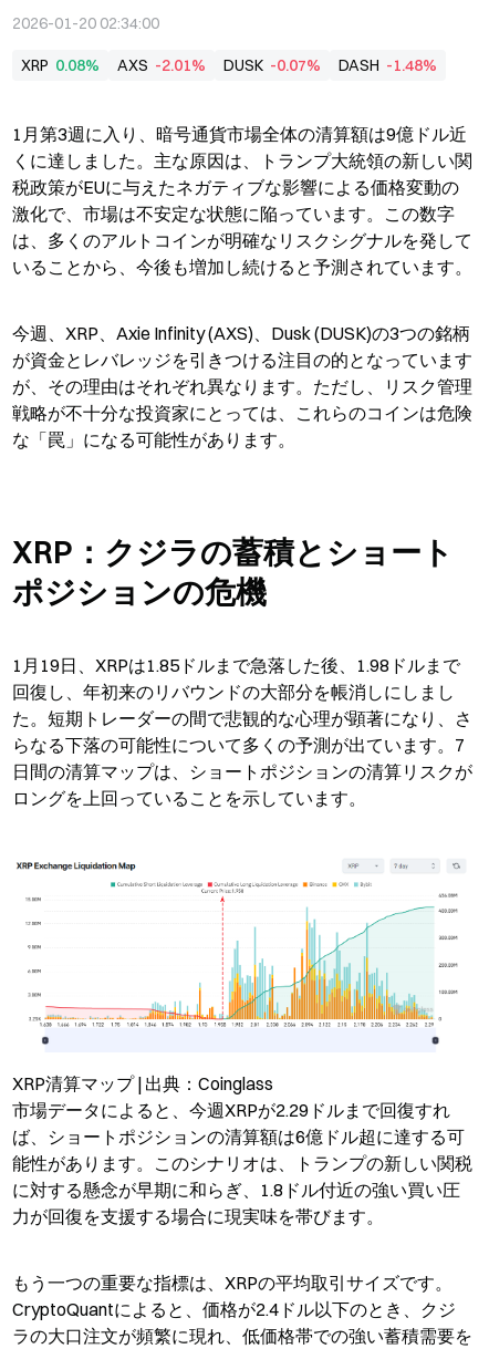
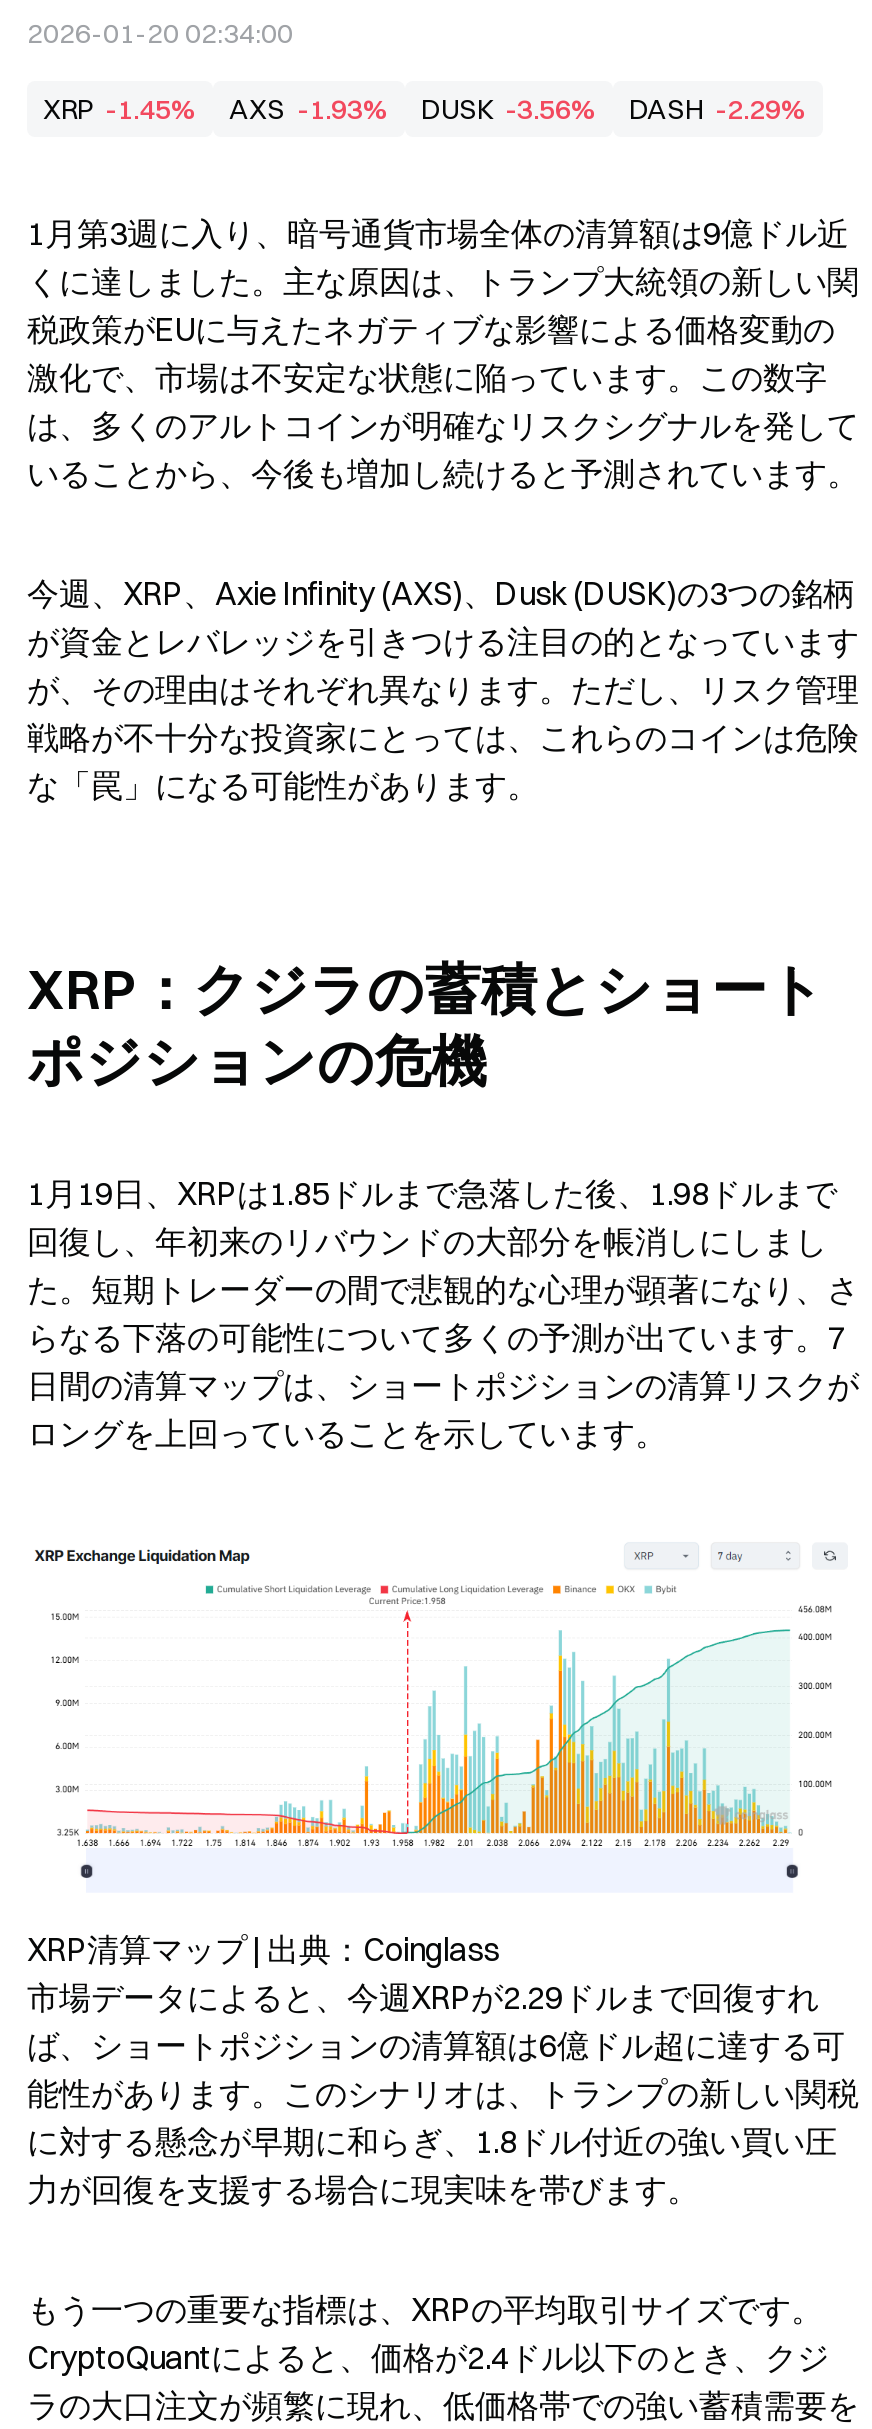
[21,55,100,75] XRP 0.08% -> [43,91,197,127] XRP -1.45%
[117,55,206,75] AXS -2.01% -> [229,91,389,127] AXS -1.93%
[223,55,321,75] DUSK -0.07% -> [421,91,597,127] DUSK -3.56%
[339,55,437,75] DASH -1.48% -> [629,91,807,127] DASH -2.29%

